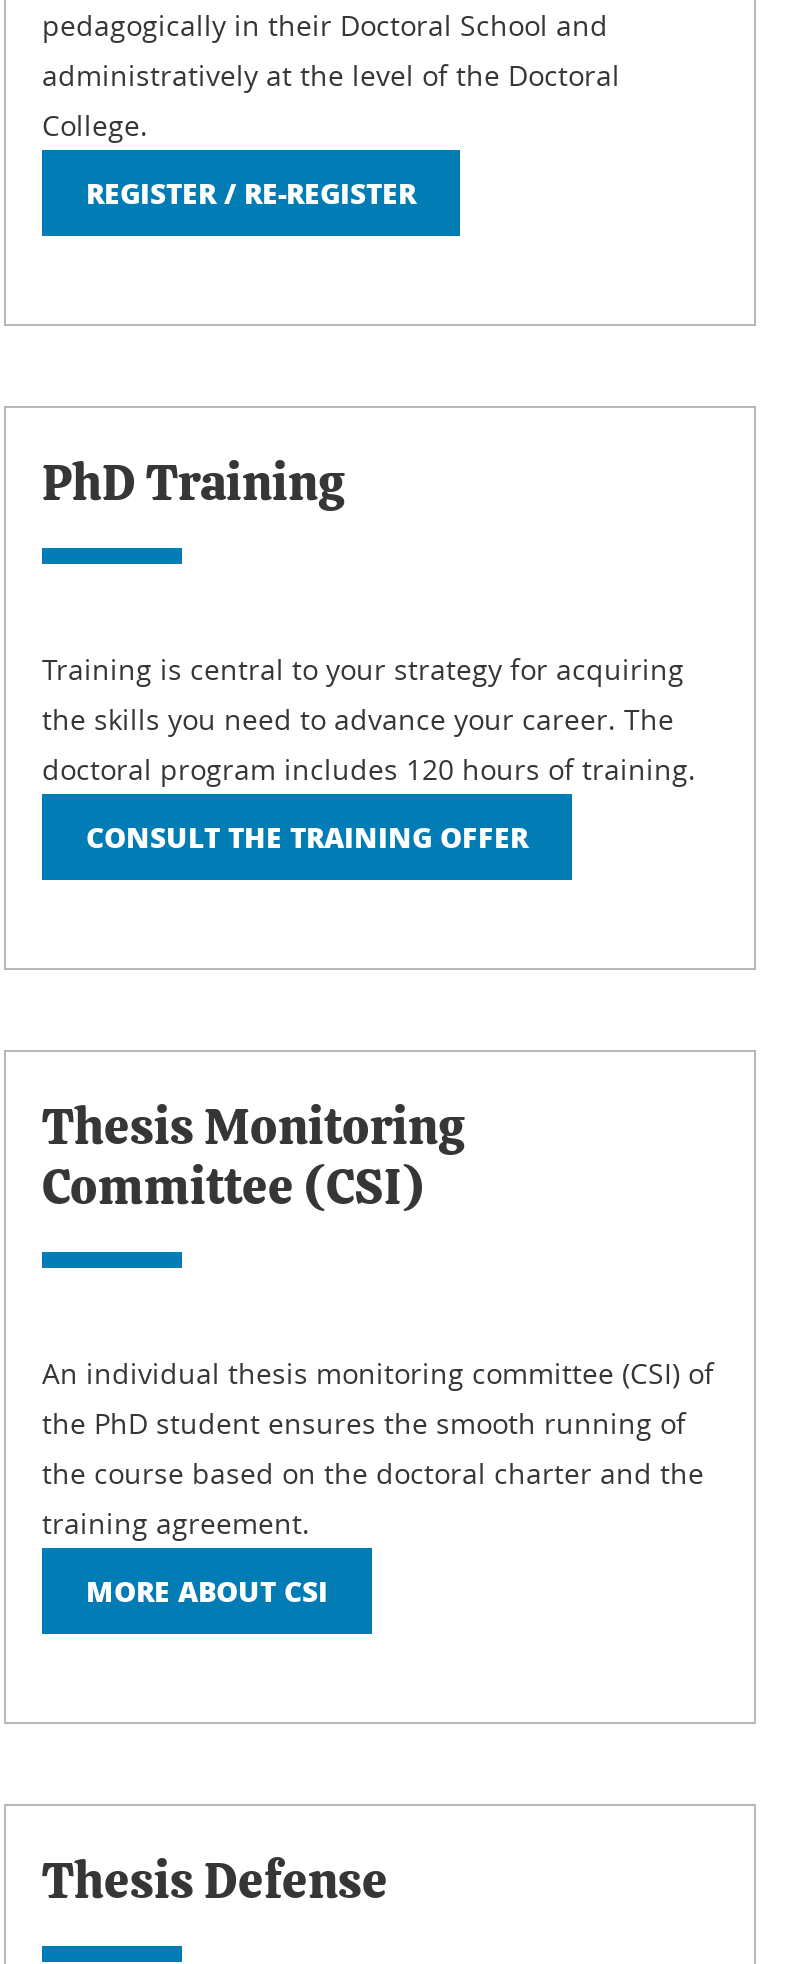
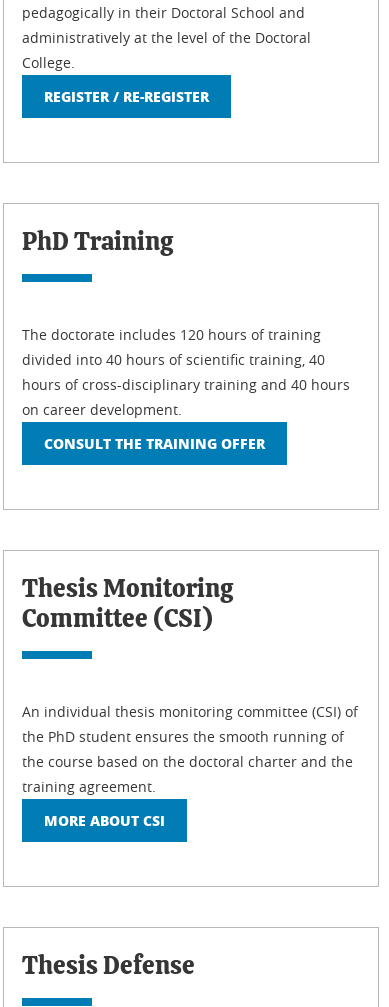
[42,650,696,788] Training is central to your strategy for acquiring | the skills you need to advance your career. The | doctoral program includes 120 hours of training. -> [22,325,350,419] The doctorate includes 120 hours of training | divided into 40 hours of scientific training, 40 | hours of cross-disciplinary training and 40 hours | on career development.

